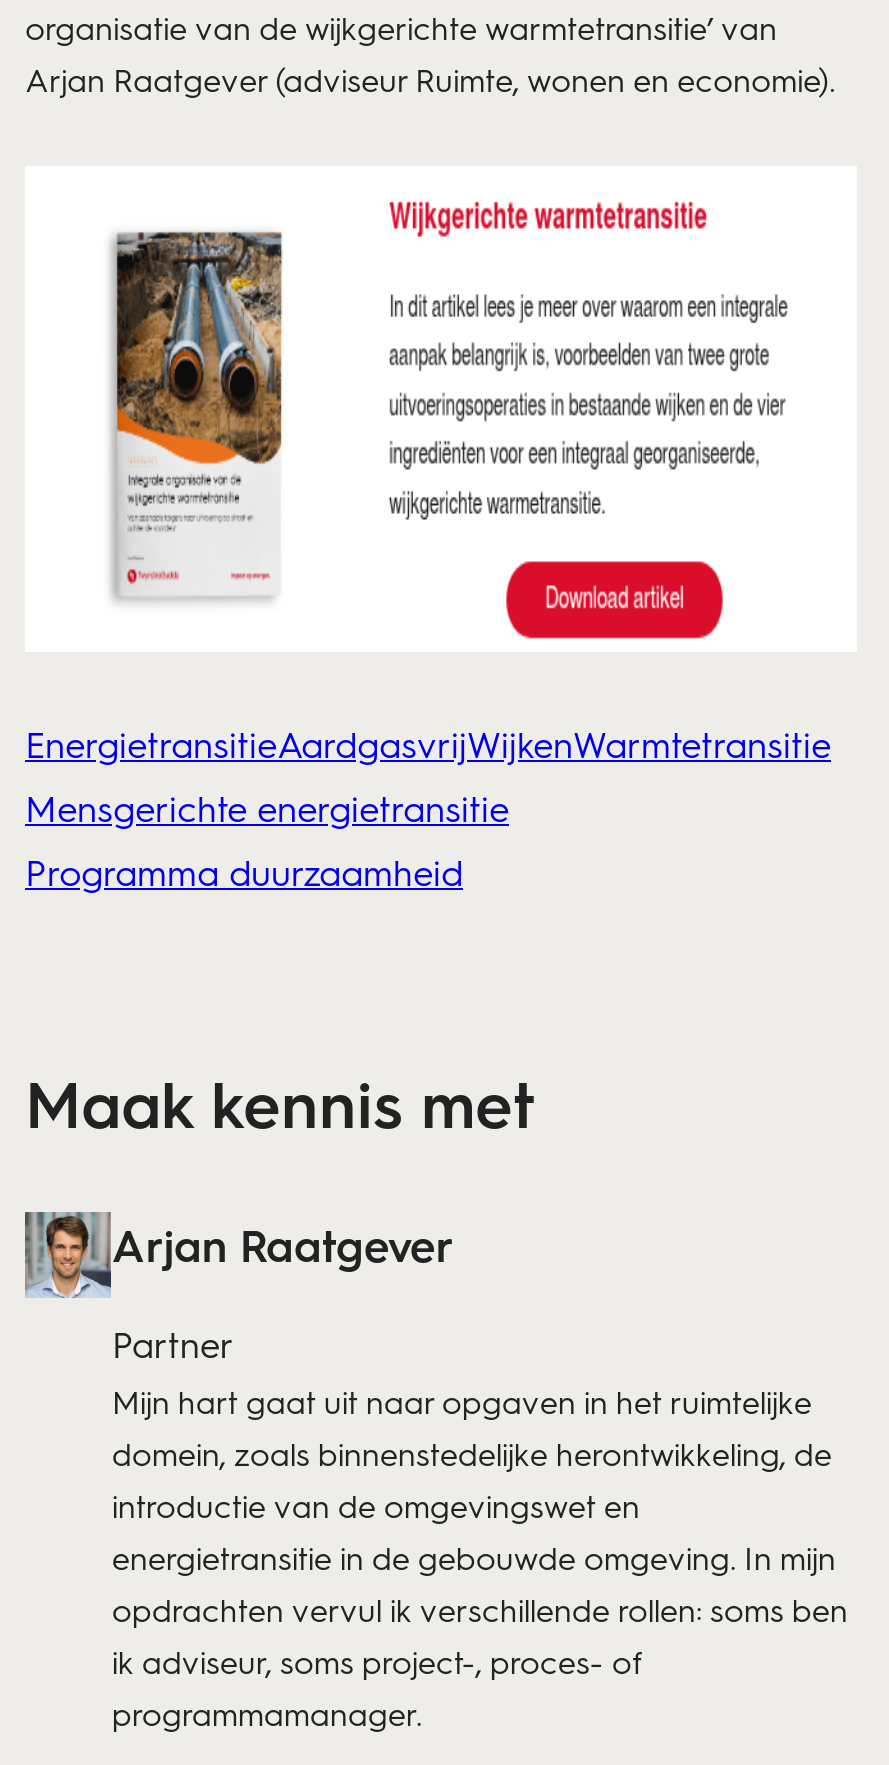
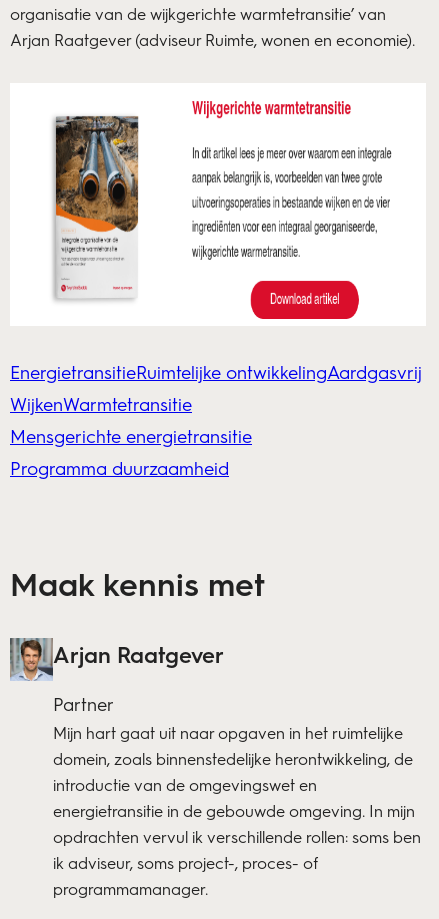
[25,720,831,768] EnergietransitieAardgasvrijWijkenWarmtetransitie -> [10,360,422,416] EnergietransitieRuimtelijke ontwikkelingAardgasvrij | WijkenWarmtetransitie

